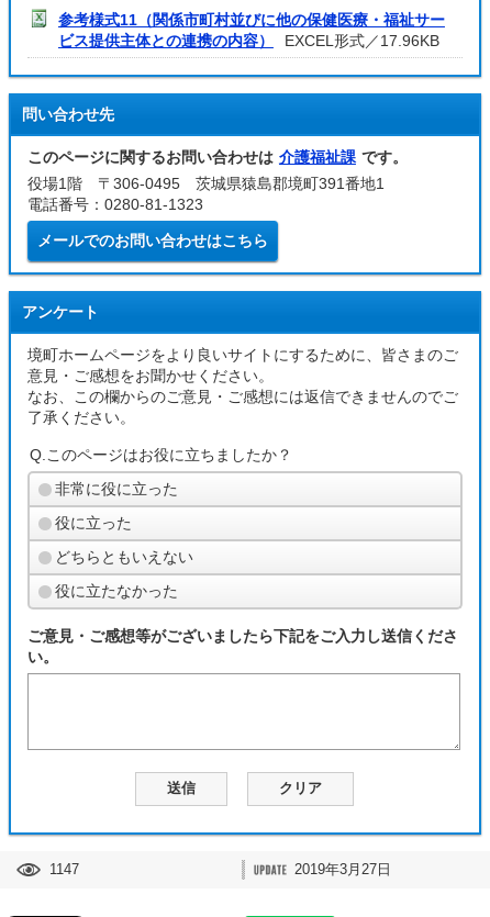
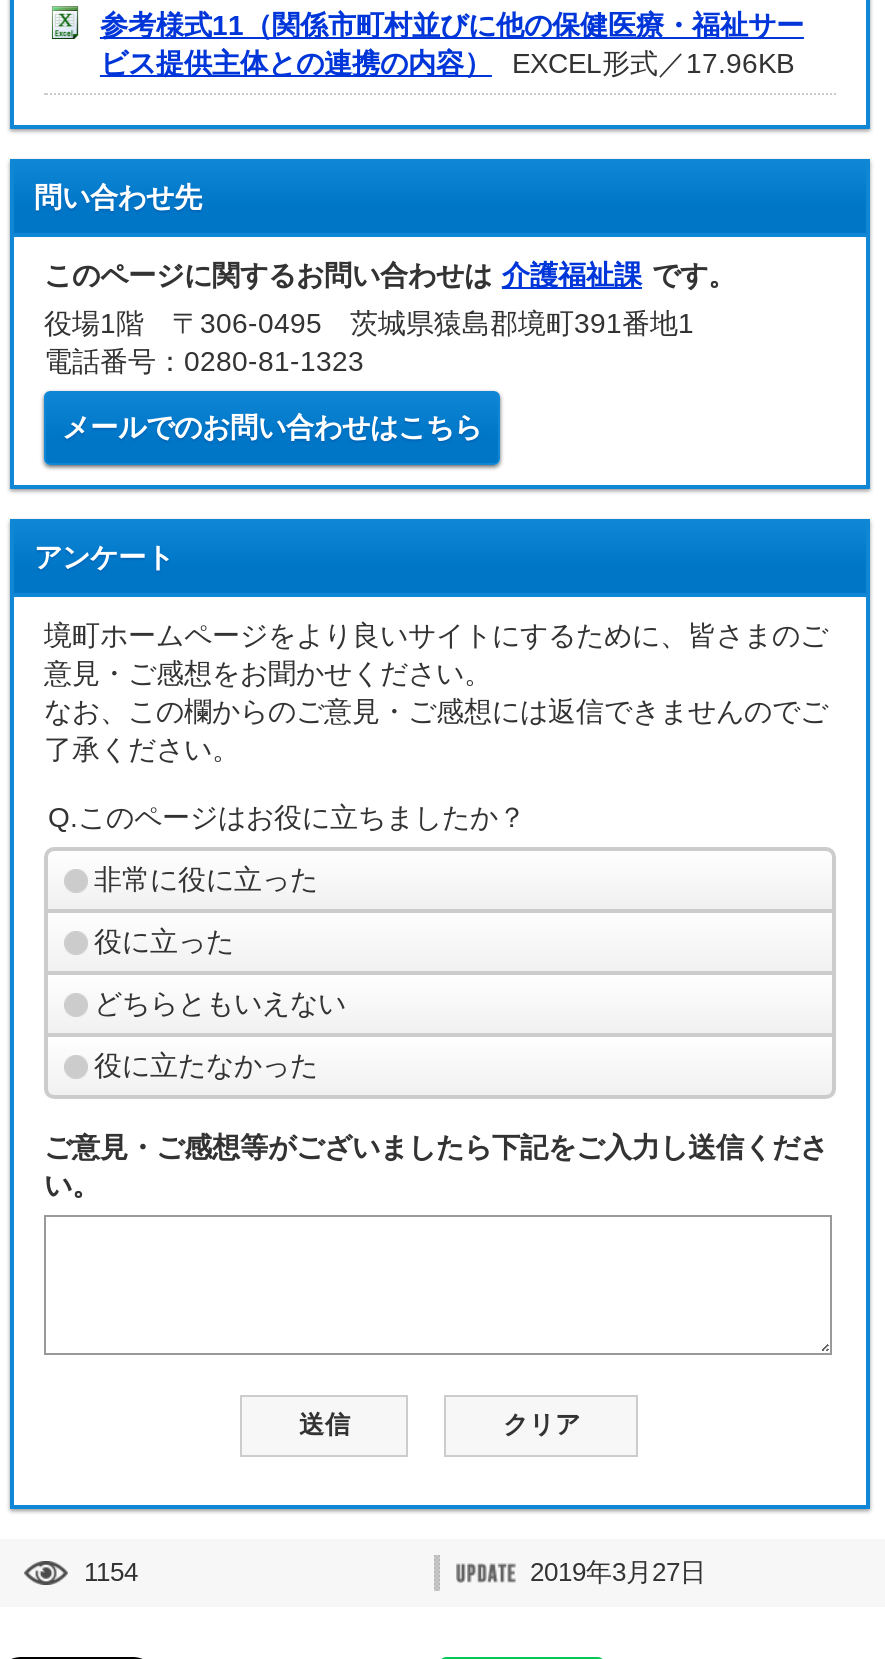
[49,861,79,877] 1147 -> [84,1557,138,1587] 1154

